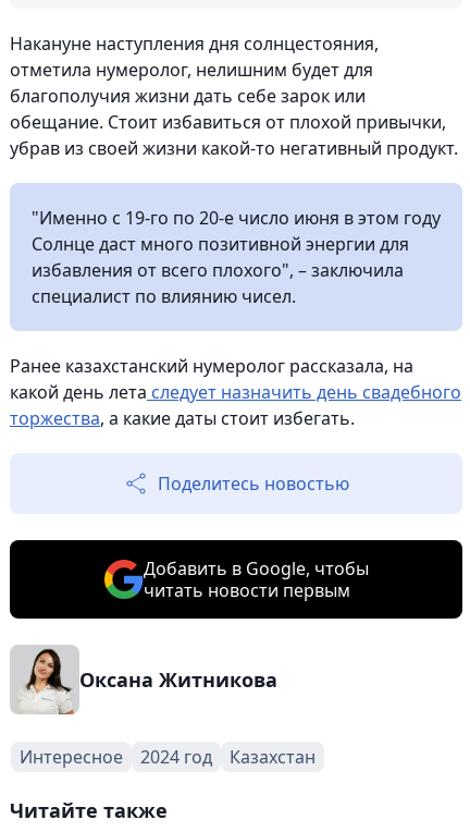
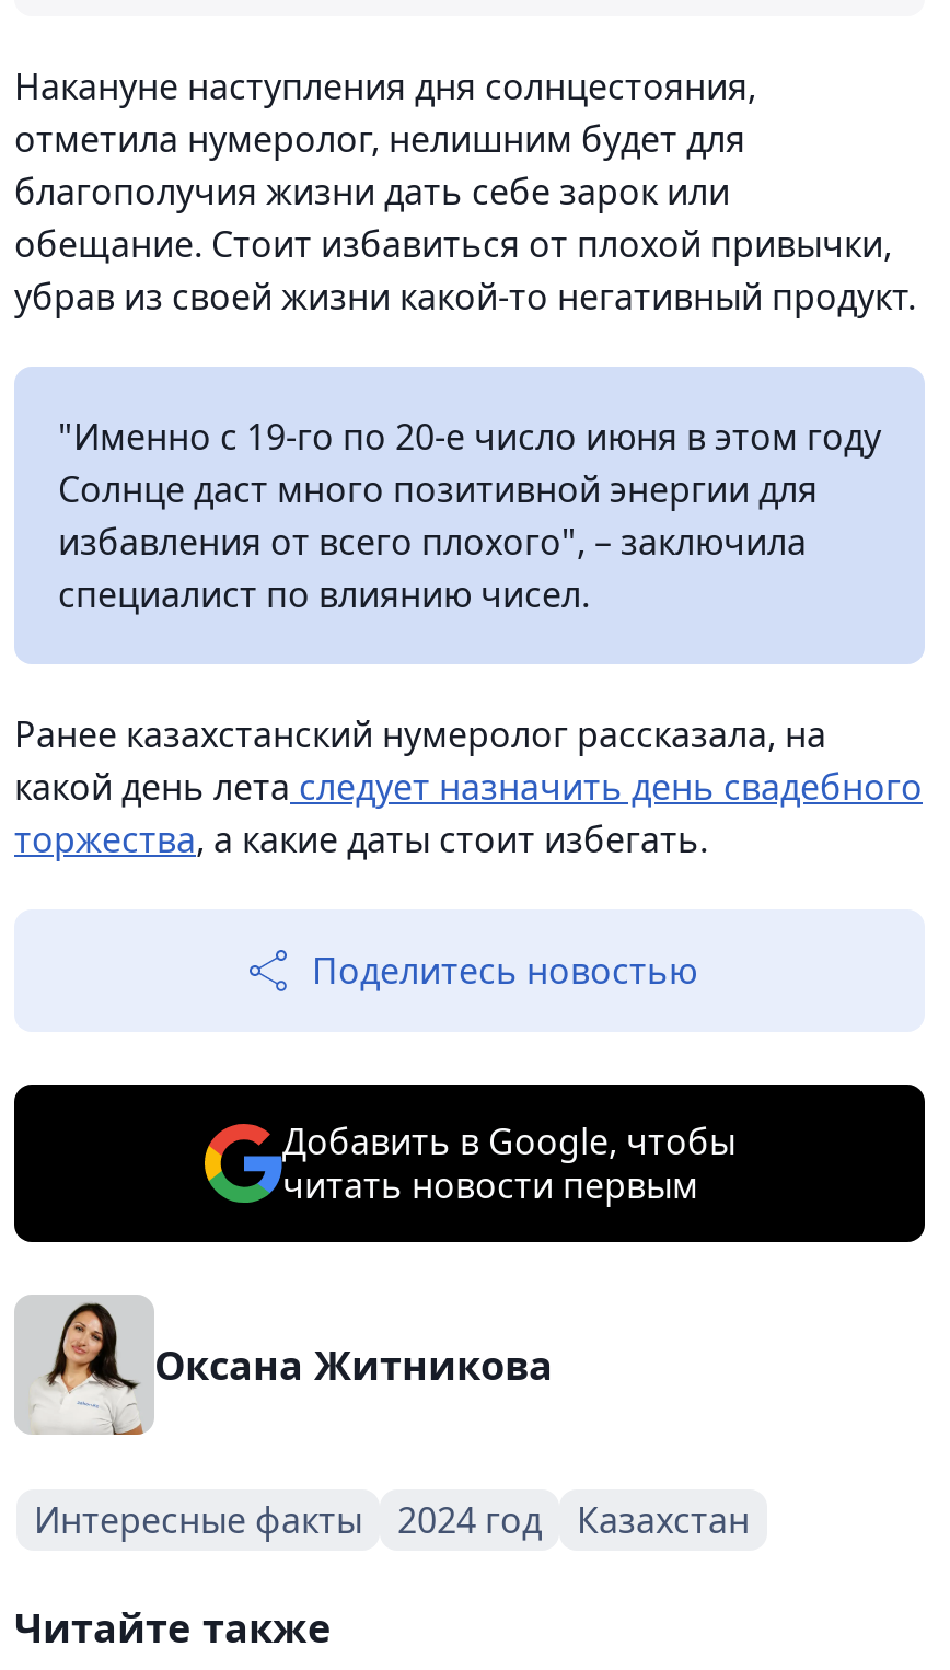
[20,745,123,769] Интересное -> [34,1495,362,1543] Интересные факты

